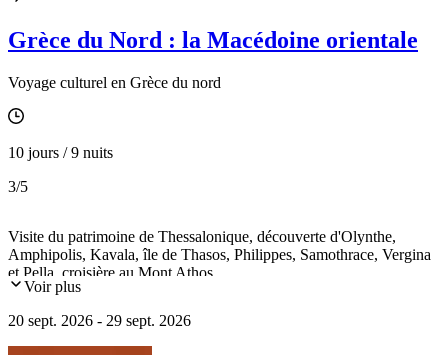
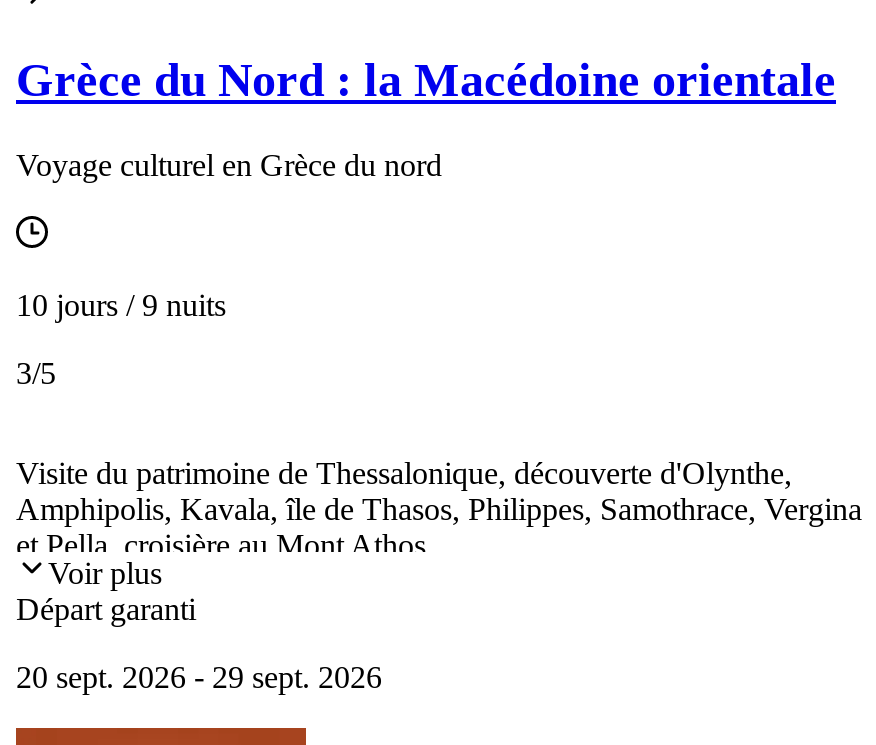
none -> [16,591,196,625] Départ garanti

